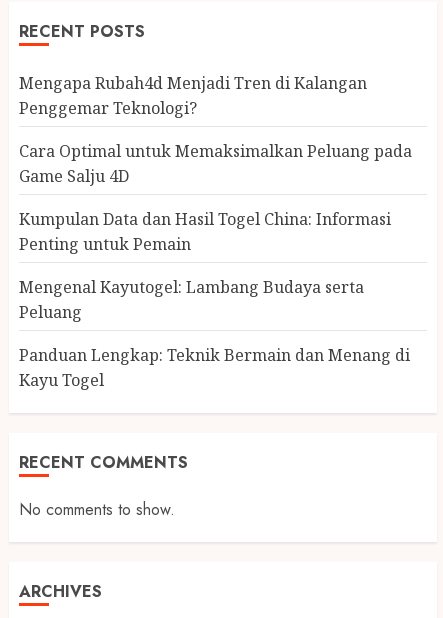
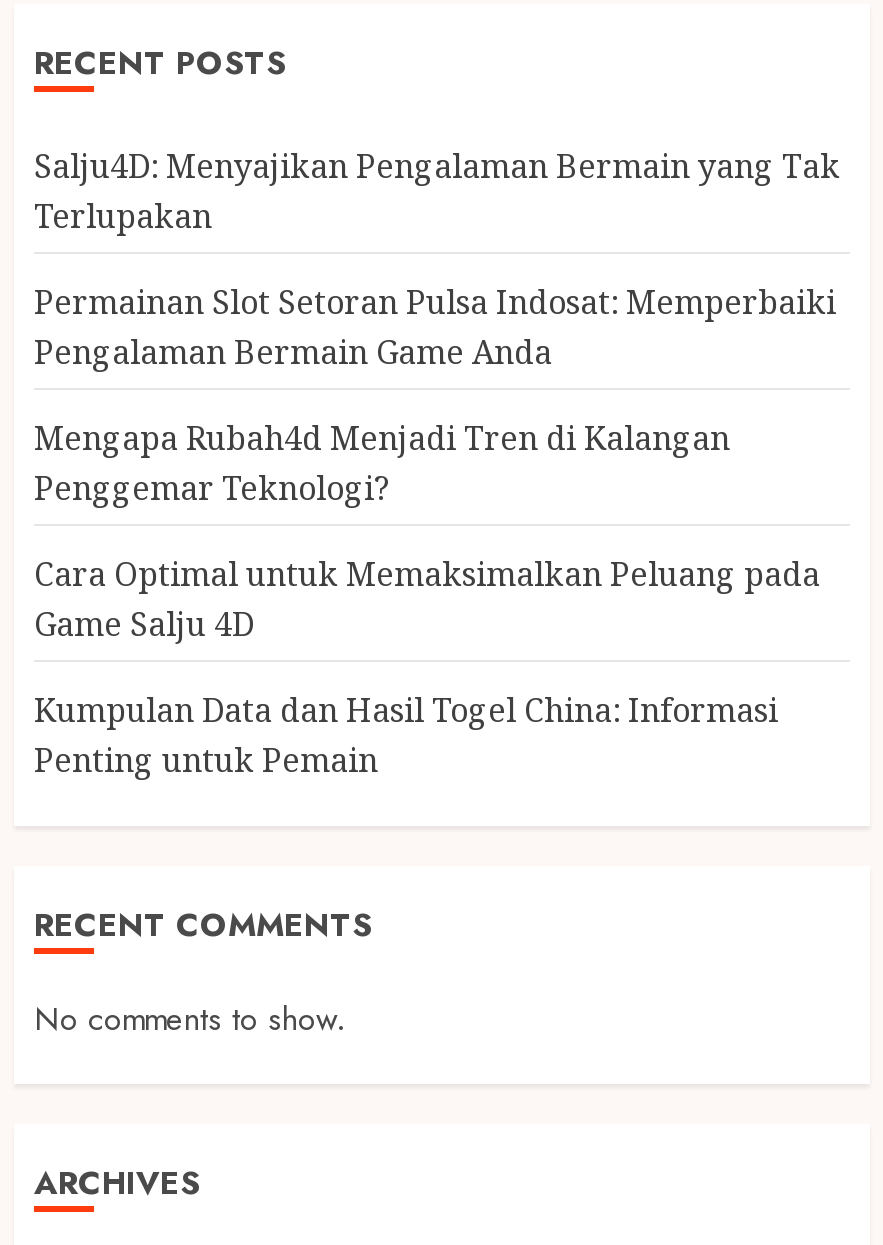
none -> [34,144,840,374] Salju4D: Menyajikan Pengalaman Bermain yang Tak | Terlupakan | Permainan Slot Setoran Pulsa Indosat: Memperbaiki | Pengalaman Bermain Game Anda
moved [19,72,412,255] -> [34,416,820,782]: Mengapa Rubah4d Menjadi Tren di Kalangan | Penggemar Teknologi? | Cara Optimal untuk Memaksimalkan Peluang pada | Game Salju 4D | Kumpulan Data dan Hasil Togel China: Informasi | Penting untuk Pemain
[19,276,410,391] Mengenal Kayutogel: Lambang Budaya serta | Peluang | Panduan Lengkap: Teknik Bermain dan Menang di | Kayu Togel -> none

